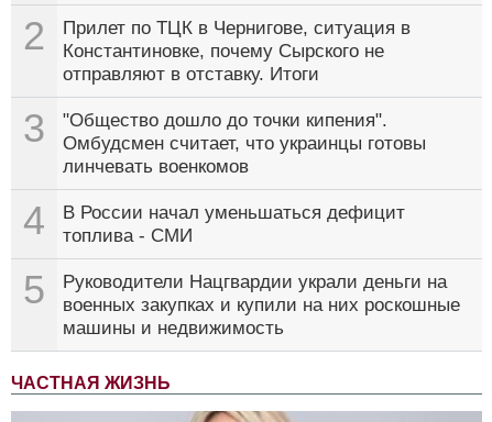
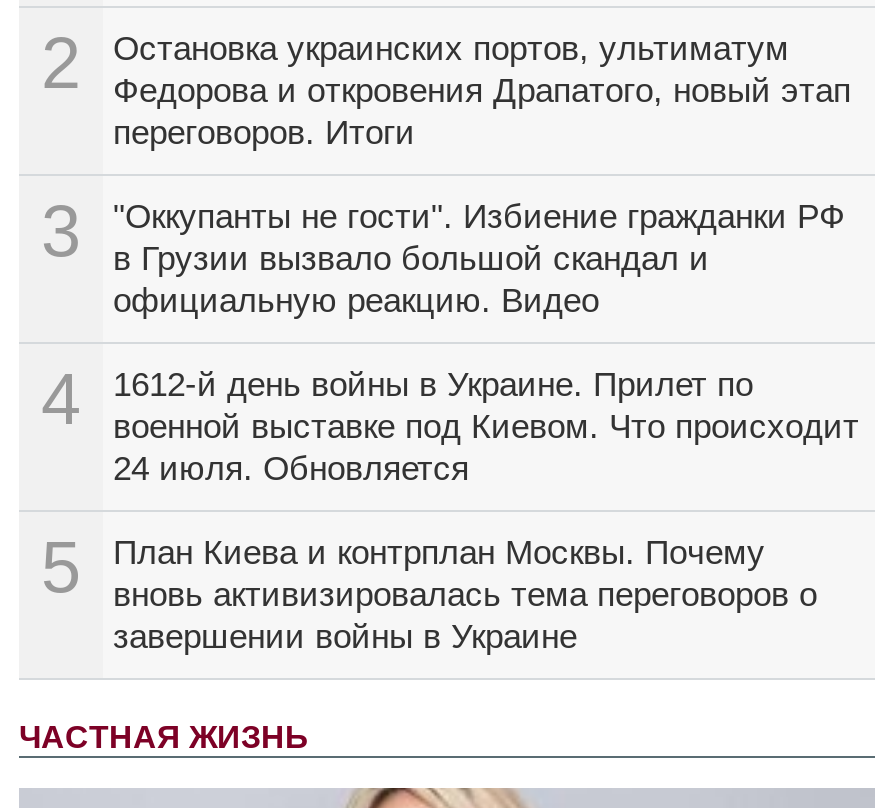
[63,17,411,84] Прилет по ТЦК в Чернигове, ситуация в | Константиновке, почему Сырского не | отправляют в отставку. Итоги -> [113,29,851,151] Остановка украинских портов, ультиматум | Федорова и откровения Драпатого, новый этап | переговоров. Итоги
[63,109,426,176] "Общество дошло до точки кипения". | Омбудсмен считает, что украинцы готовы | линчевать военкомов -> [113,197,845,319] "Оккупанты не гости". Избиение гражданки РФ | в Грузии вызвало большой скандал и | официальную реакцию. Видео
[63,202,405,246] В России начал уменьшаться дефицит | топлива - СМИ -> [113,365,859,487] 1612-й день войны в Украине. Прилет по | военной выставке под Киевом. Что происходит | 24 июля. Обновляется
[63,271,460,338] Руководители Нацгвардии украли деньги на | военных закупках и купили на них роскошные | машины и недвижимость -> [113,533,817,655] План Киева и контрплан Москвы. Почему | вновь активизировалась тема переговоров о | завершении войны в Украине

